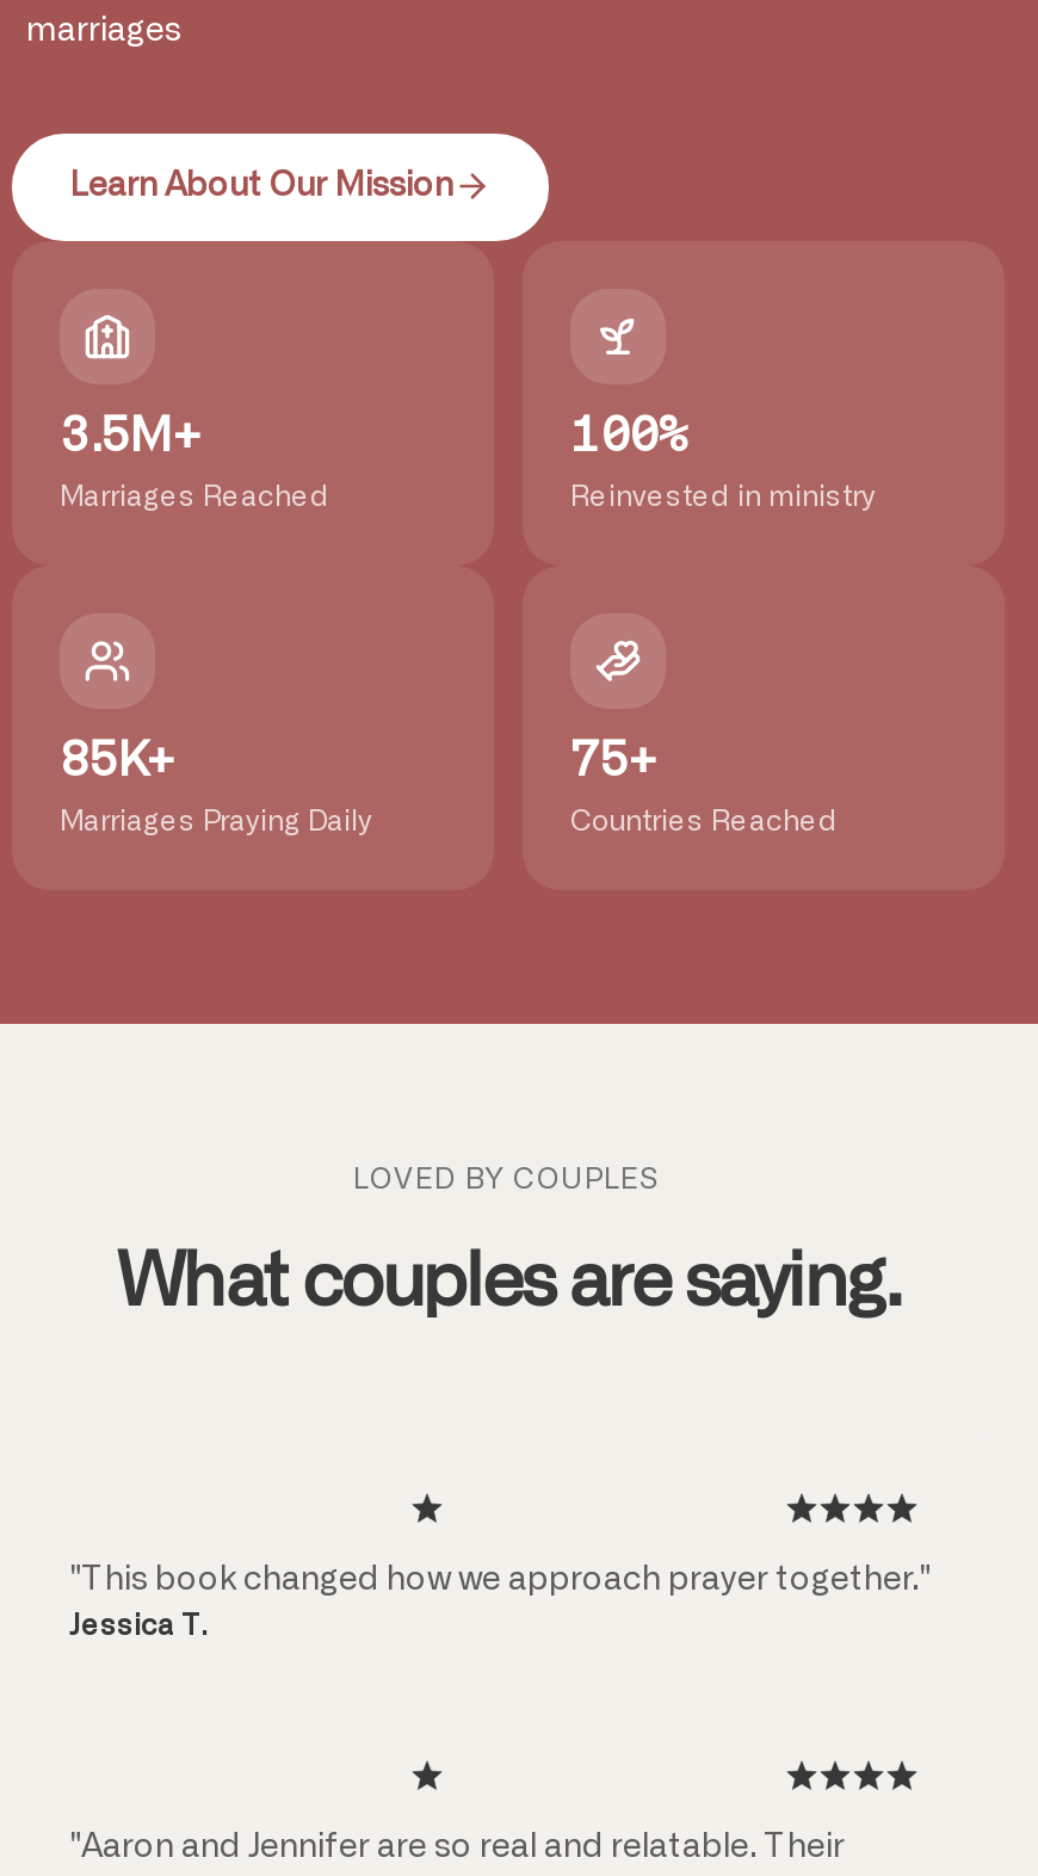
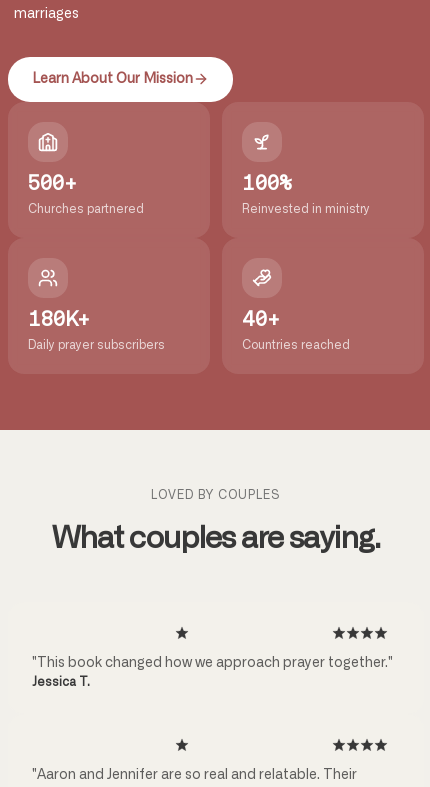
[60,412,329,510] 3.5M+ | Marriages Reached -> [28,174,144,215] 500+ | Churches partnered
[60,737,372,834] 85K+ | Marriages Praying Daily -> [28,310,165,351] 180K+ | Daily prayer subscribers
[570,737,838,834] 75+ | Countries Reached -> [242,310,350,351] 40+ | Countries reached

